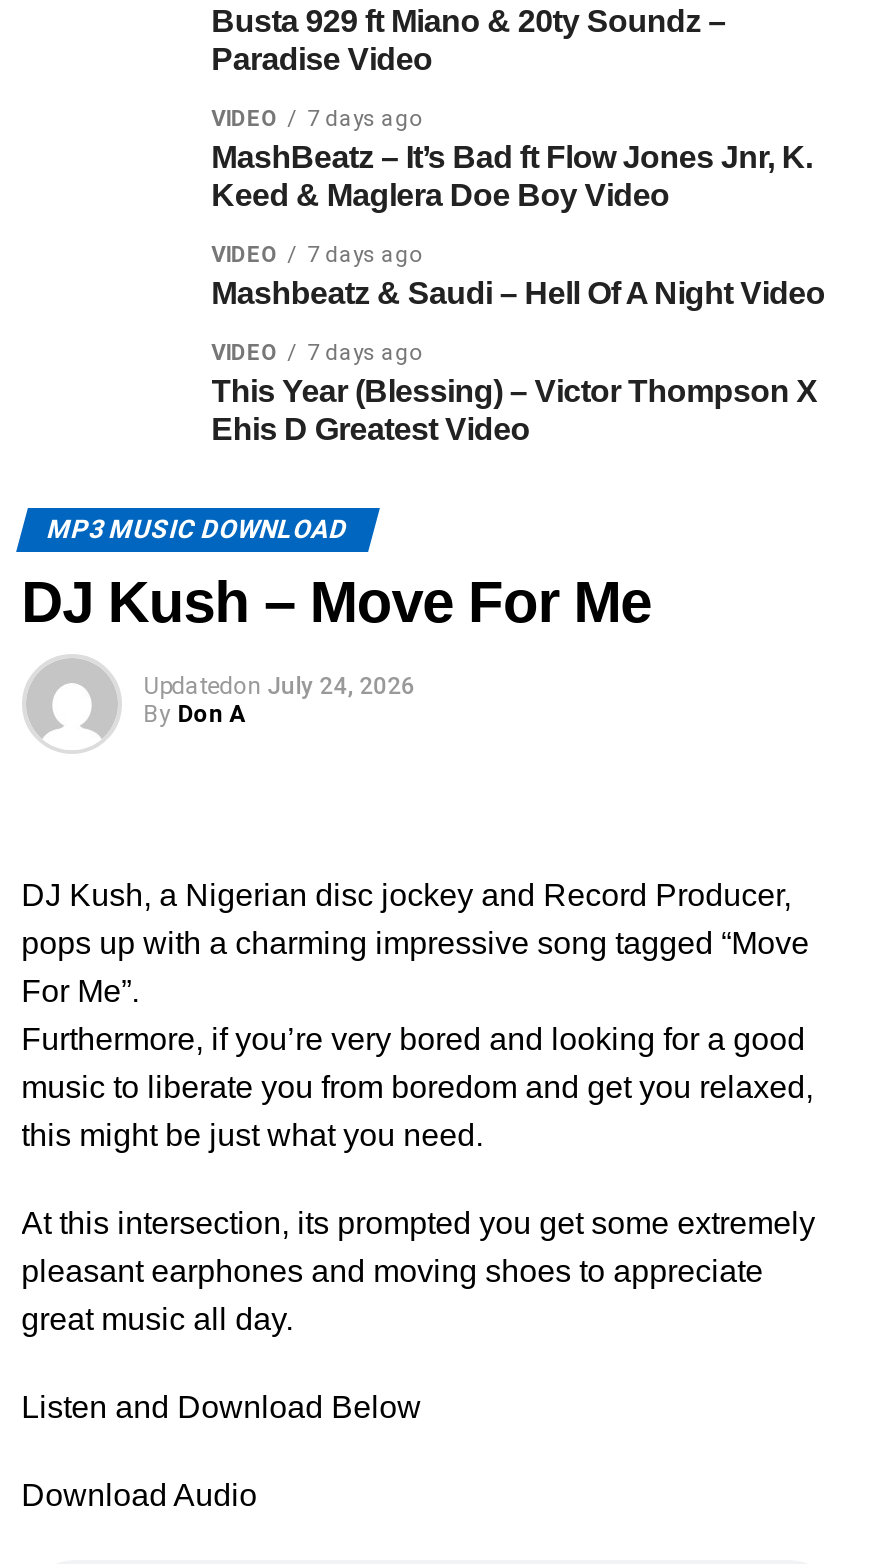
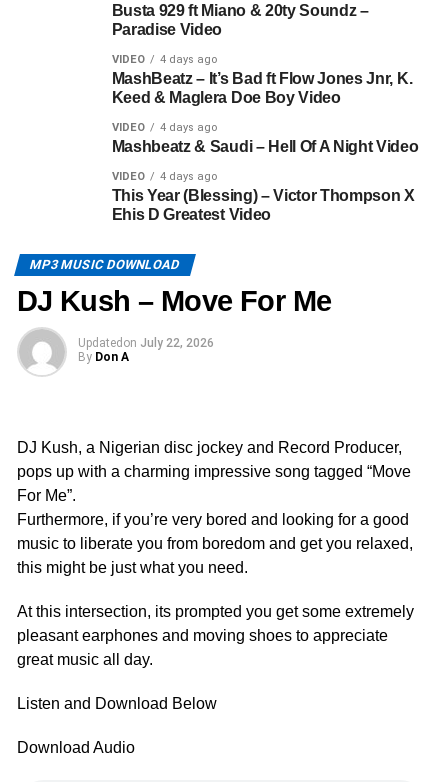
[211,106,421,132] VIDEO 7 days ago -> [112,53,217,66] VIDEO 4 days ago
[211,242,421,268] VIDEO 7 days ago -> [112,121,217,134] VIDEO 4 days ago
[211,340,421,366] VIDEO 7 days ago -> [112,170,217,183] VIDEO 4 days ago
[143,672,415,700] Updatedon July 24, 2026 -> [78,336,214,350] Updatedon July 22, 2026

